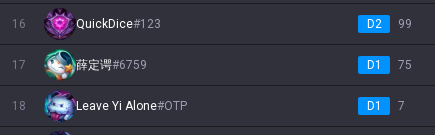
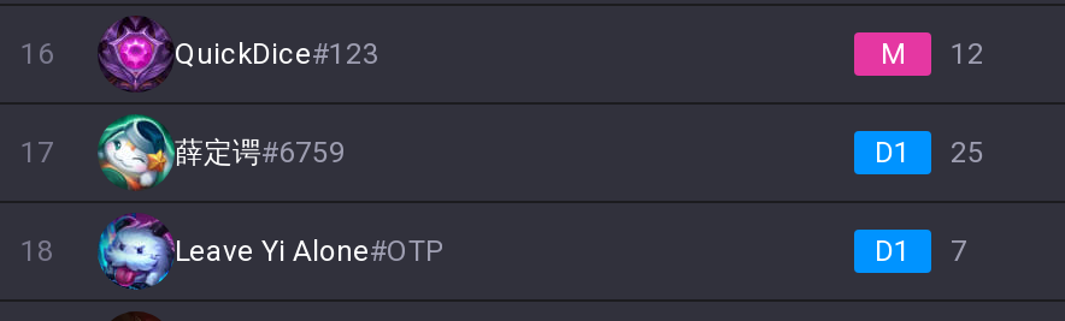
[366,17,412,31] D2 | 99 -> [881,37,984,71] M | 12
[366,58,412,72] D1 75 -> [875,136,984,170] D1 25

